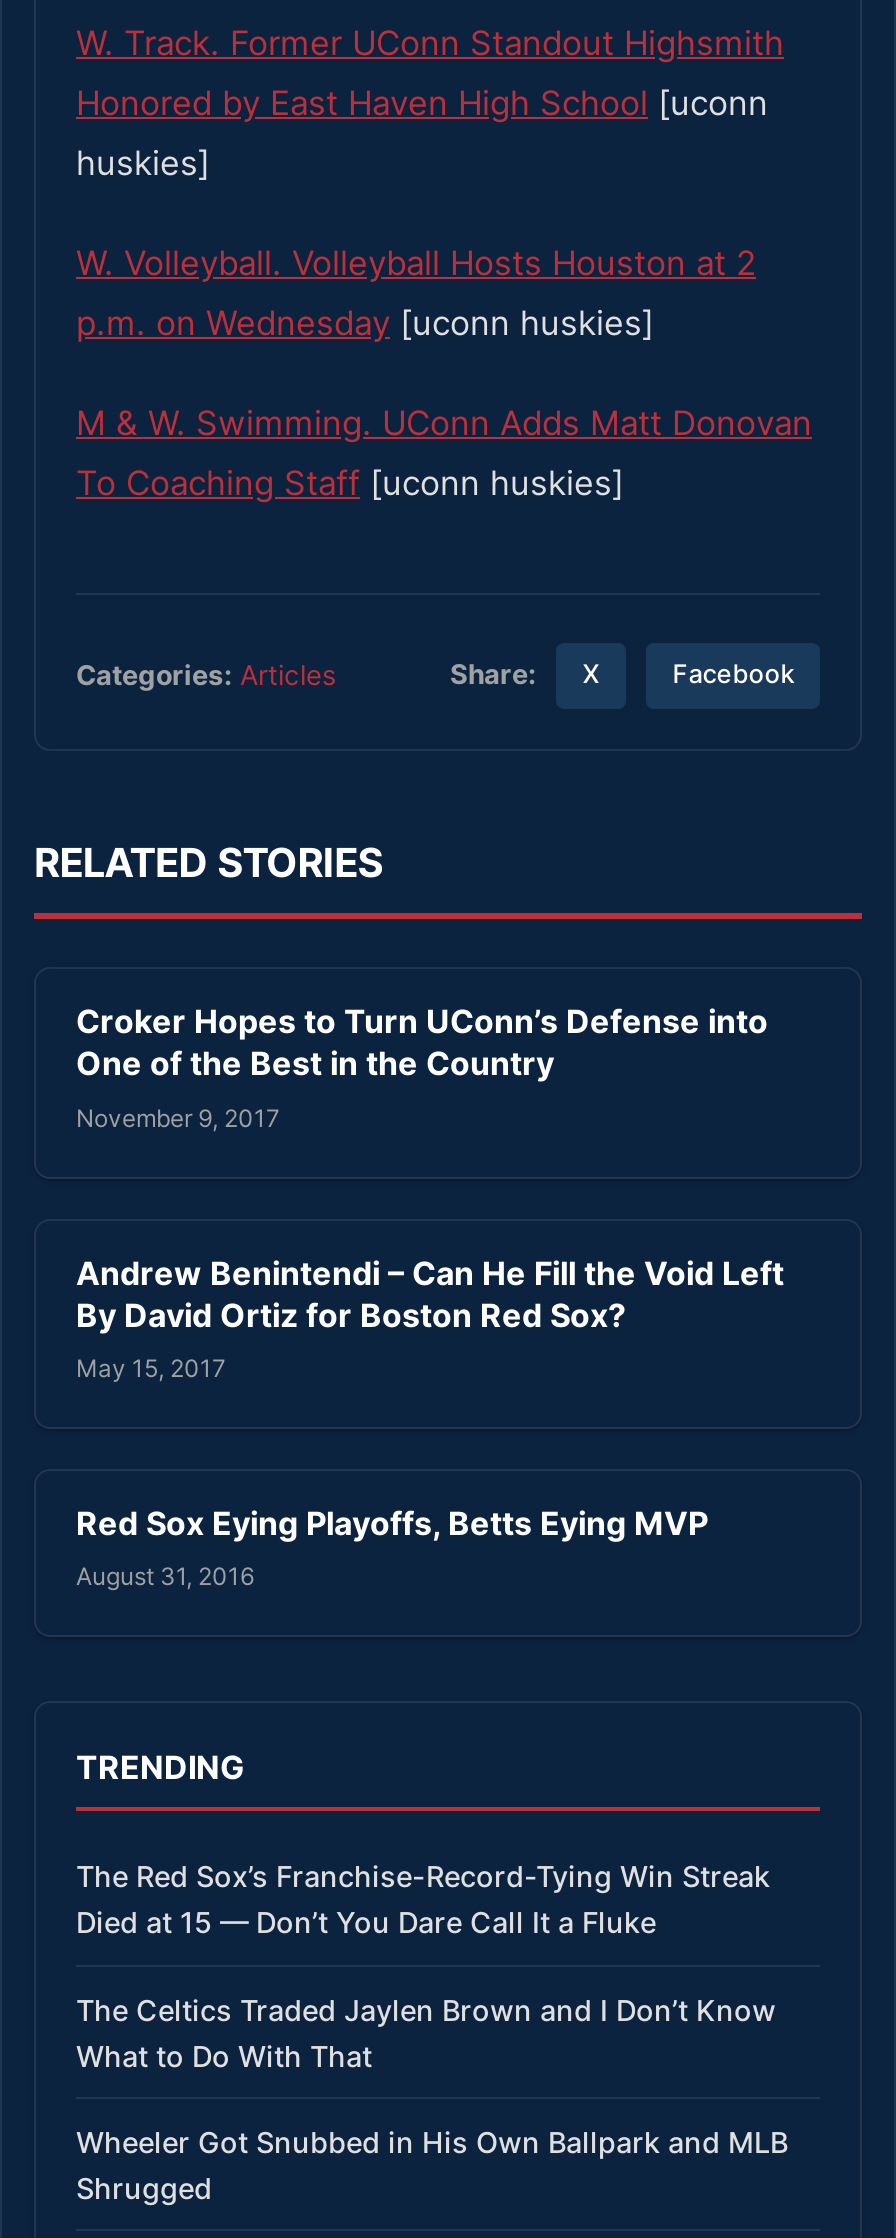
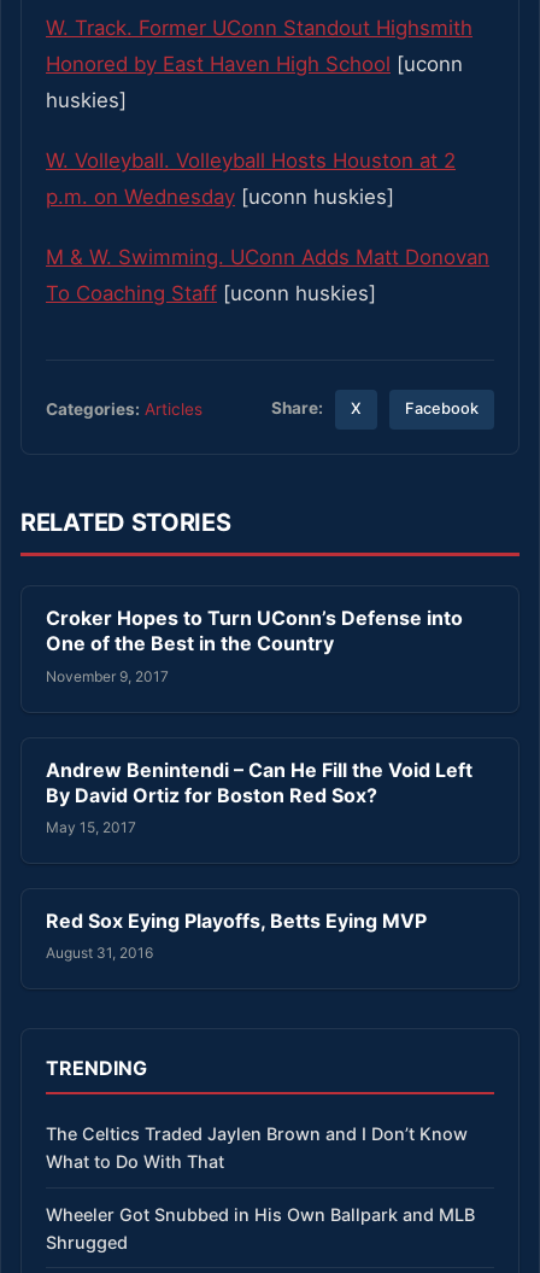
[76,1860,770,1940] The Red Sox’s Franchise-Record-Tying Win Streak | Died at 15 — Don’t You Dare Call It a Fluke -> none

